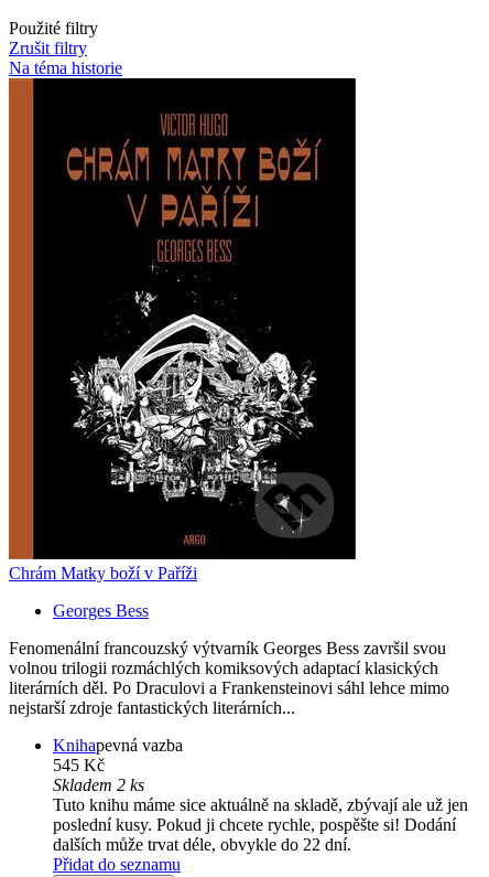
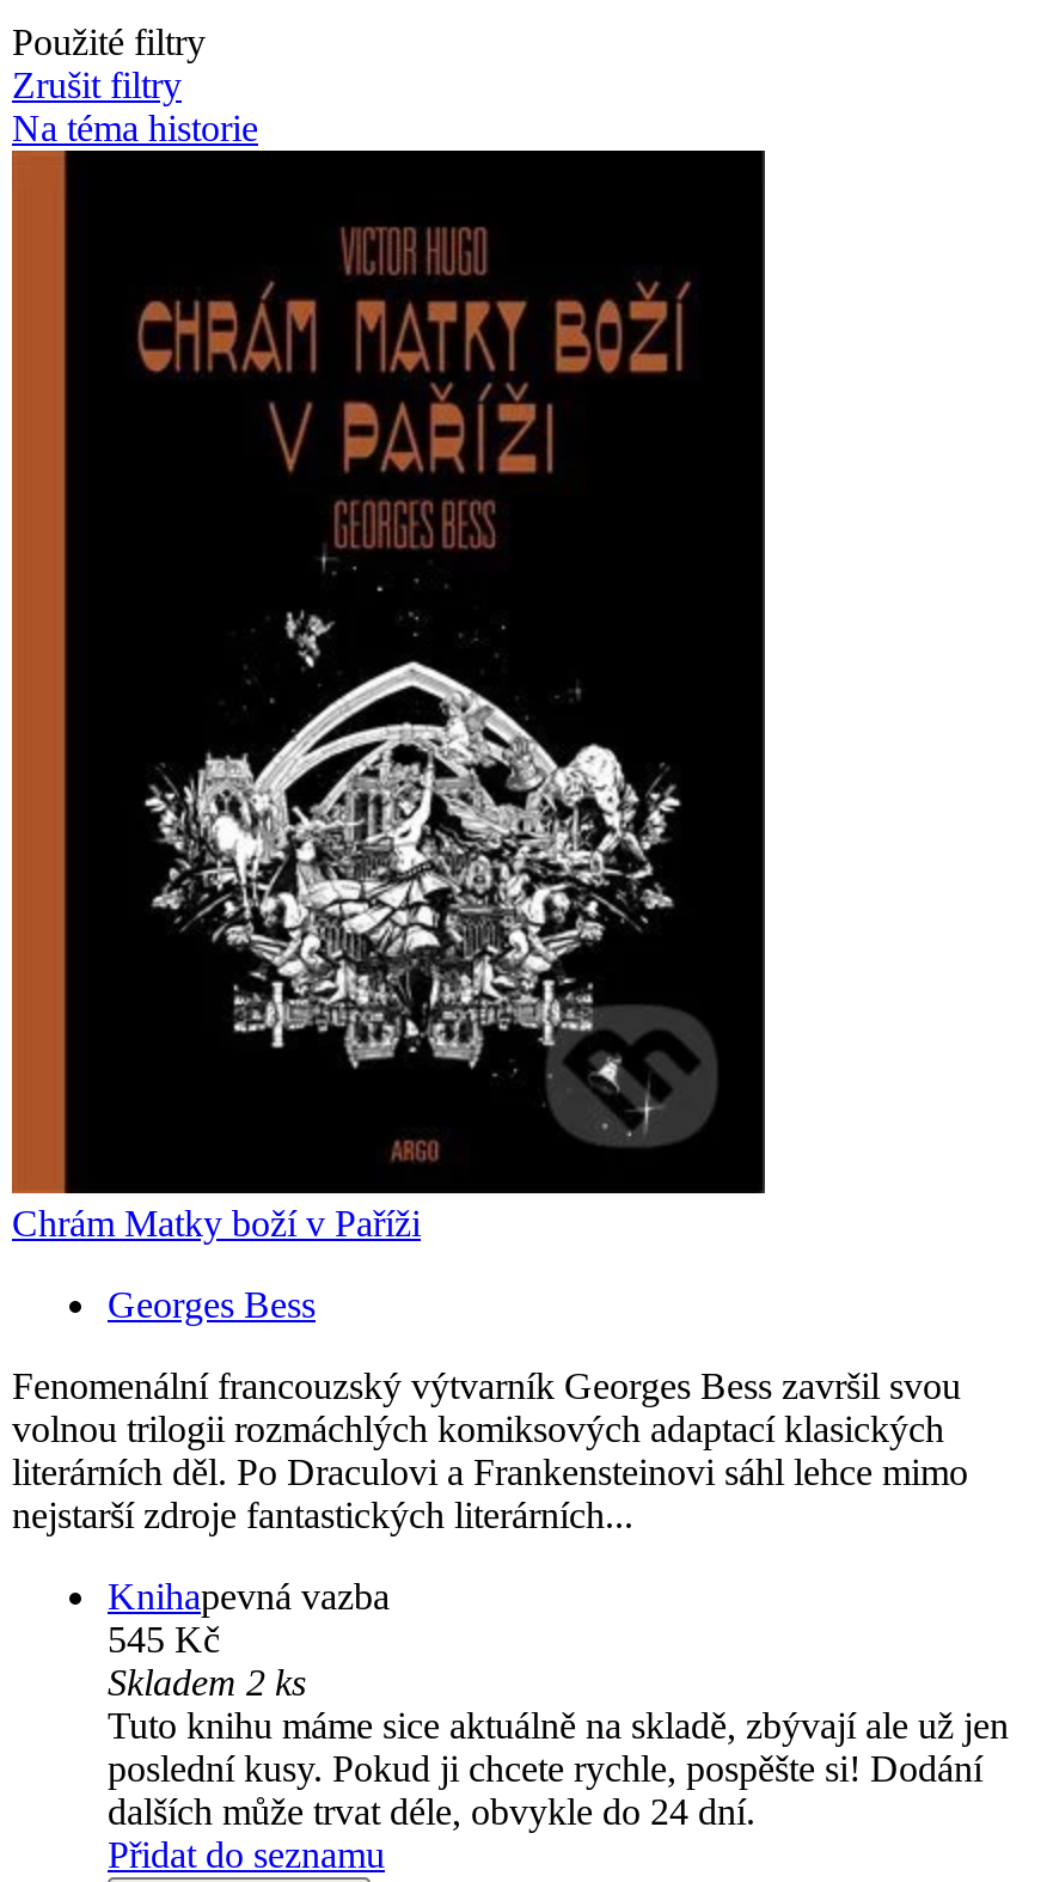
[53,836,351,854] dalších může trvat déle, obvykle do 22 dní. -> [108,1792,755,1833] dalších může trvat déle, obvykle do 24 dní.

